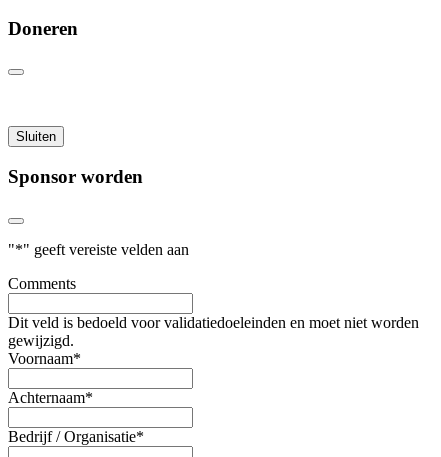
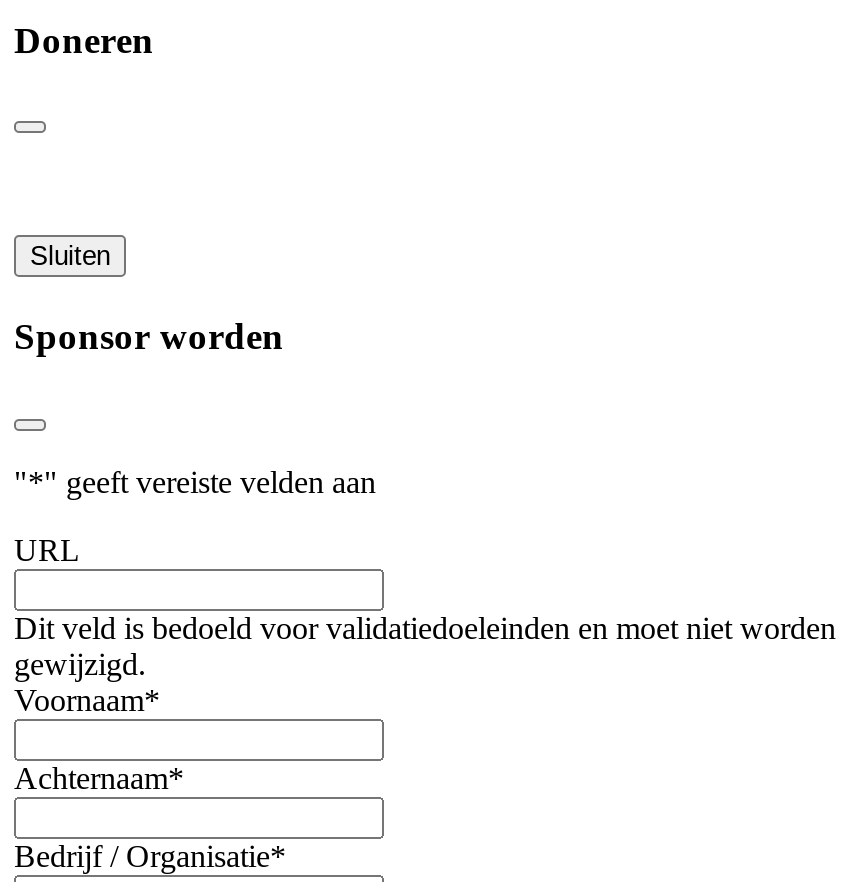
[8,275,76,292] Comments -> [14,533,80,567] URL

